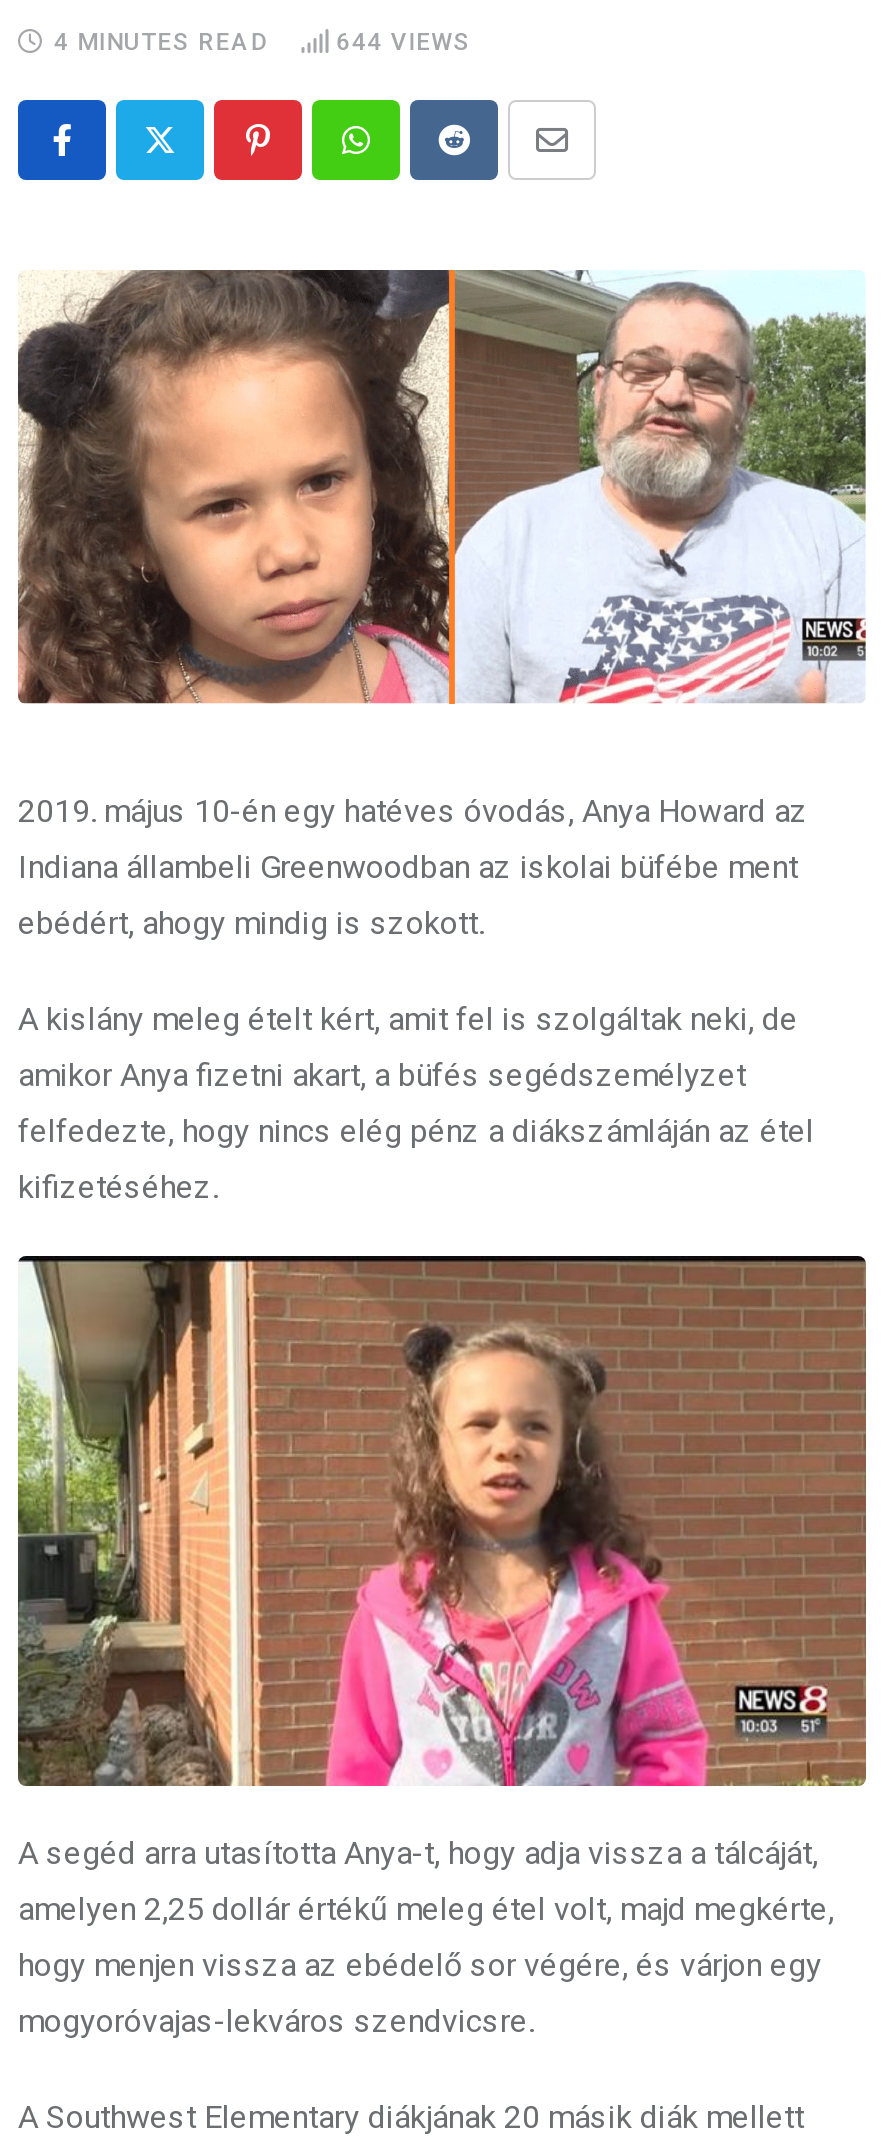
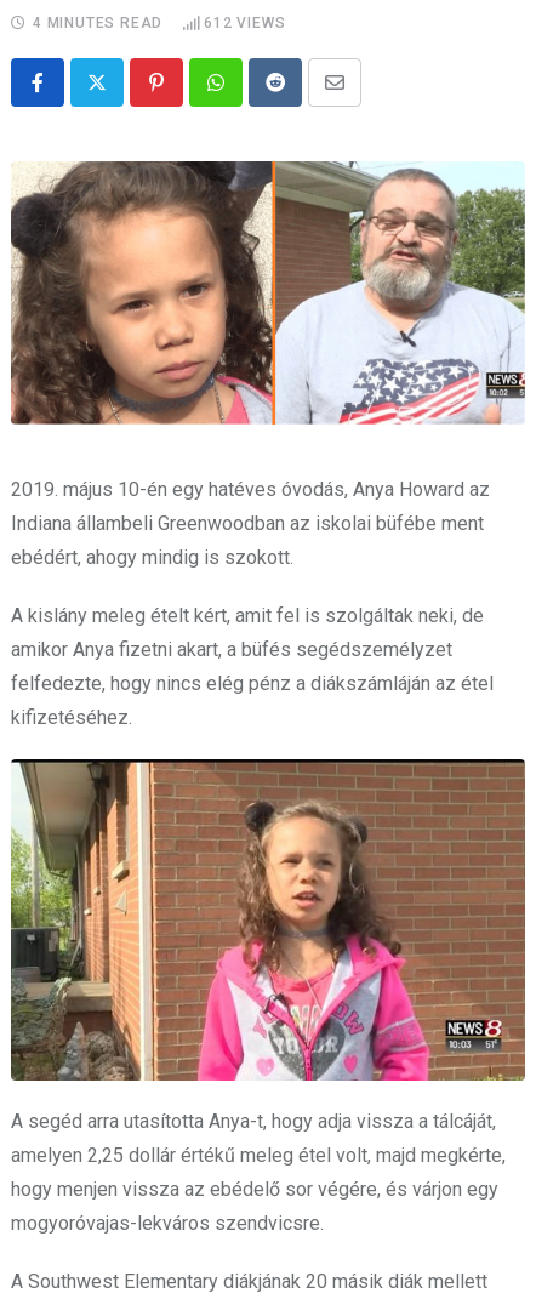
[336,28,471,56] 644 VIEWS -> [204,15,285,32] 612 VIEWS

